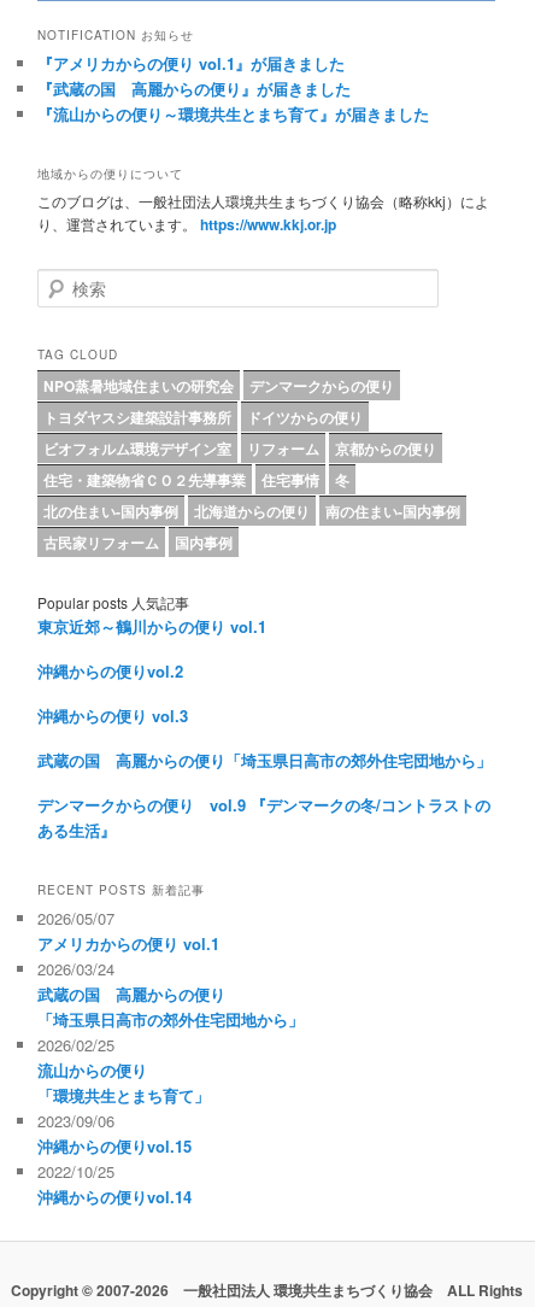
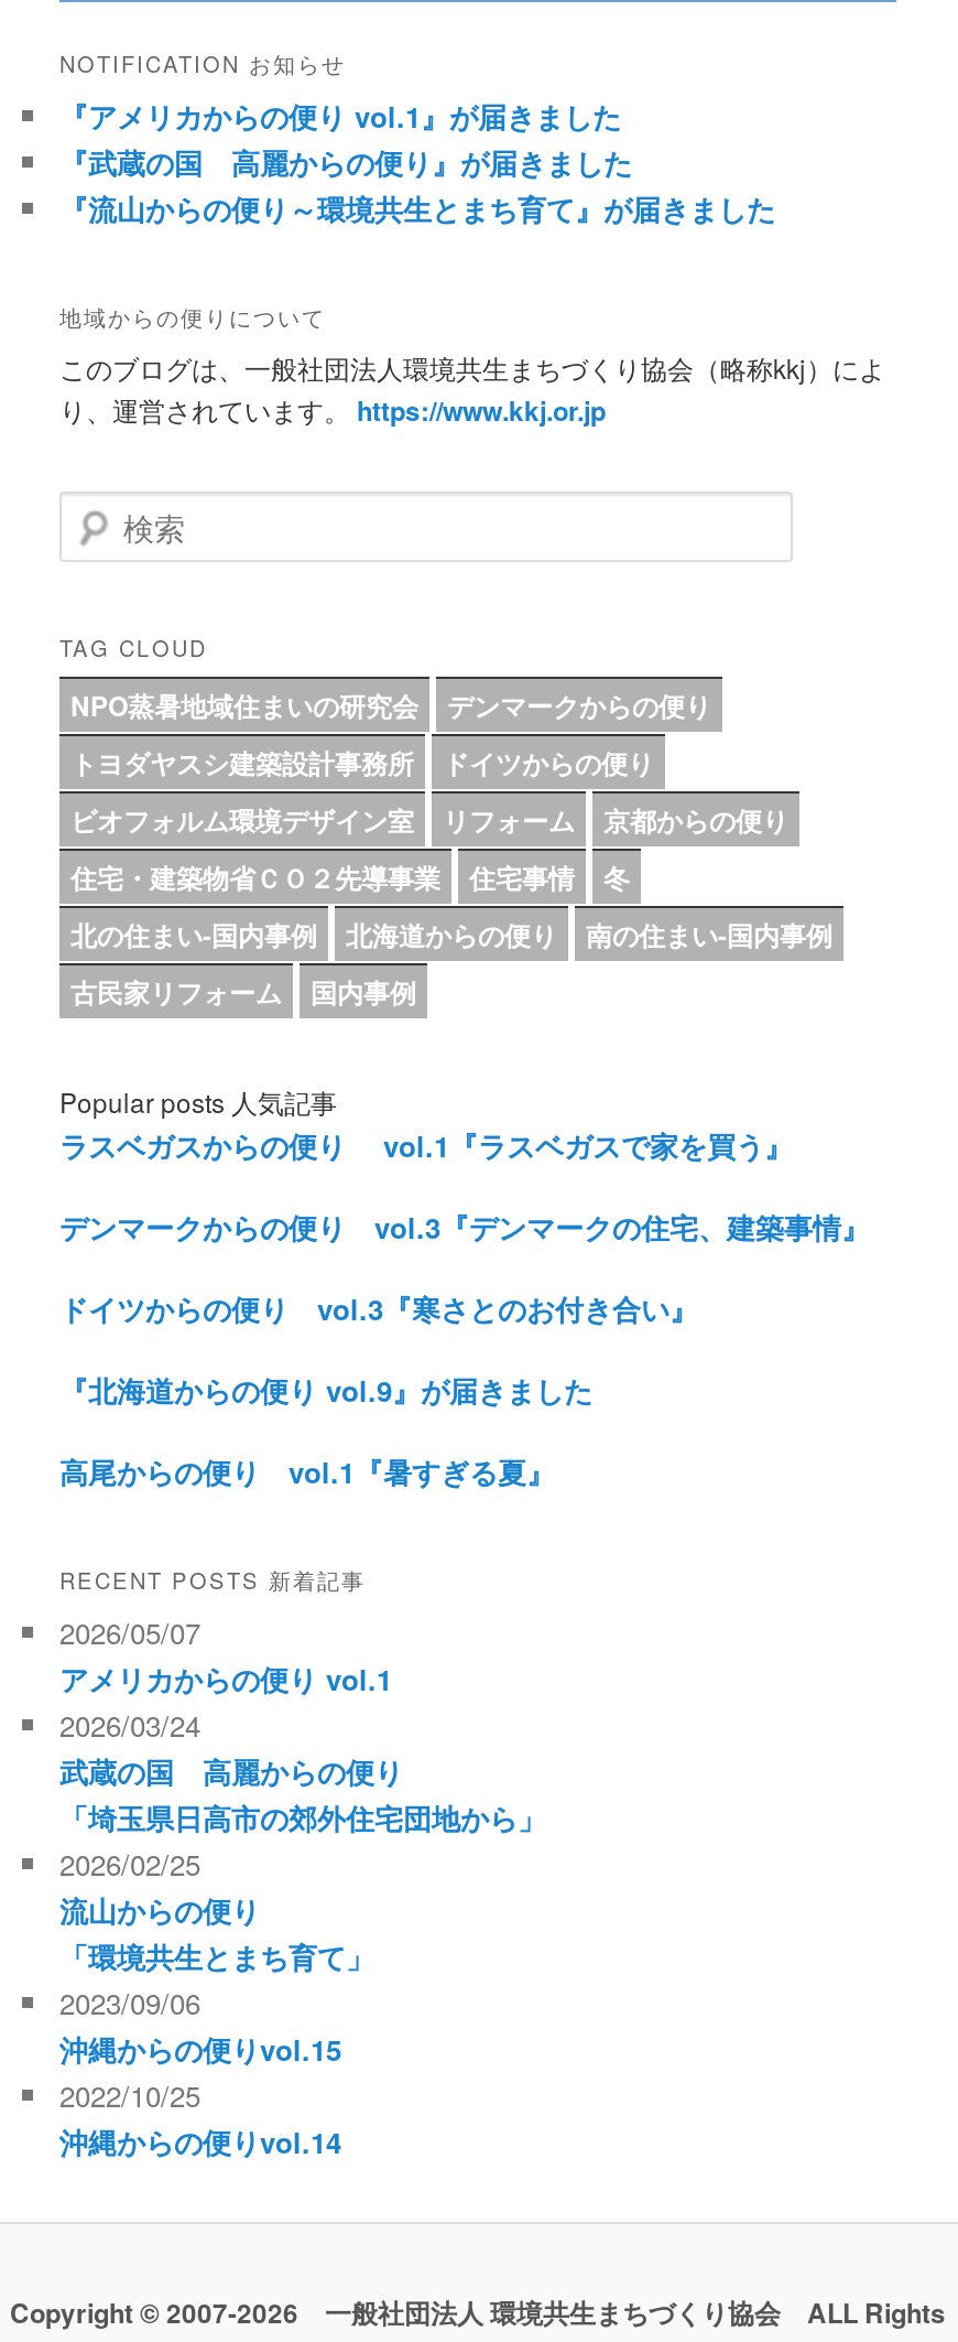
[37,614,266,637] 東京近郊～鶴川からの便り vol.1 -> [59,1123,793,1165] ラスベガスからの便り vol.1『ラスベガスで家を買う』
[37,659,183,682] 沖縄からの便りvol.2 -> [59,1205,870,1246] デンマークからの便り vol.3『デンマークの住宅、建築事情』
[37,704,188,726] 沖縄からの便り vol.3 -> [59,1286,698,1328] ドイツからの便り vol.3『寒さとのお付き合い』
[37,748,492,771] 武蔵の国 高麗からの便り「埼玉県日高市の郊外住宅団地から」 -> [59,1368,592,1410] 『北海道からの便り vol.9』が届きました
[37,793,490,841] デンマークからの便り vol.9 『デンマークの冬/コントラストの | ある生活』 -> [59,1449,555,1491] 高尾からの便り vol.1『暑すぎる夏』

